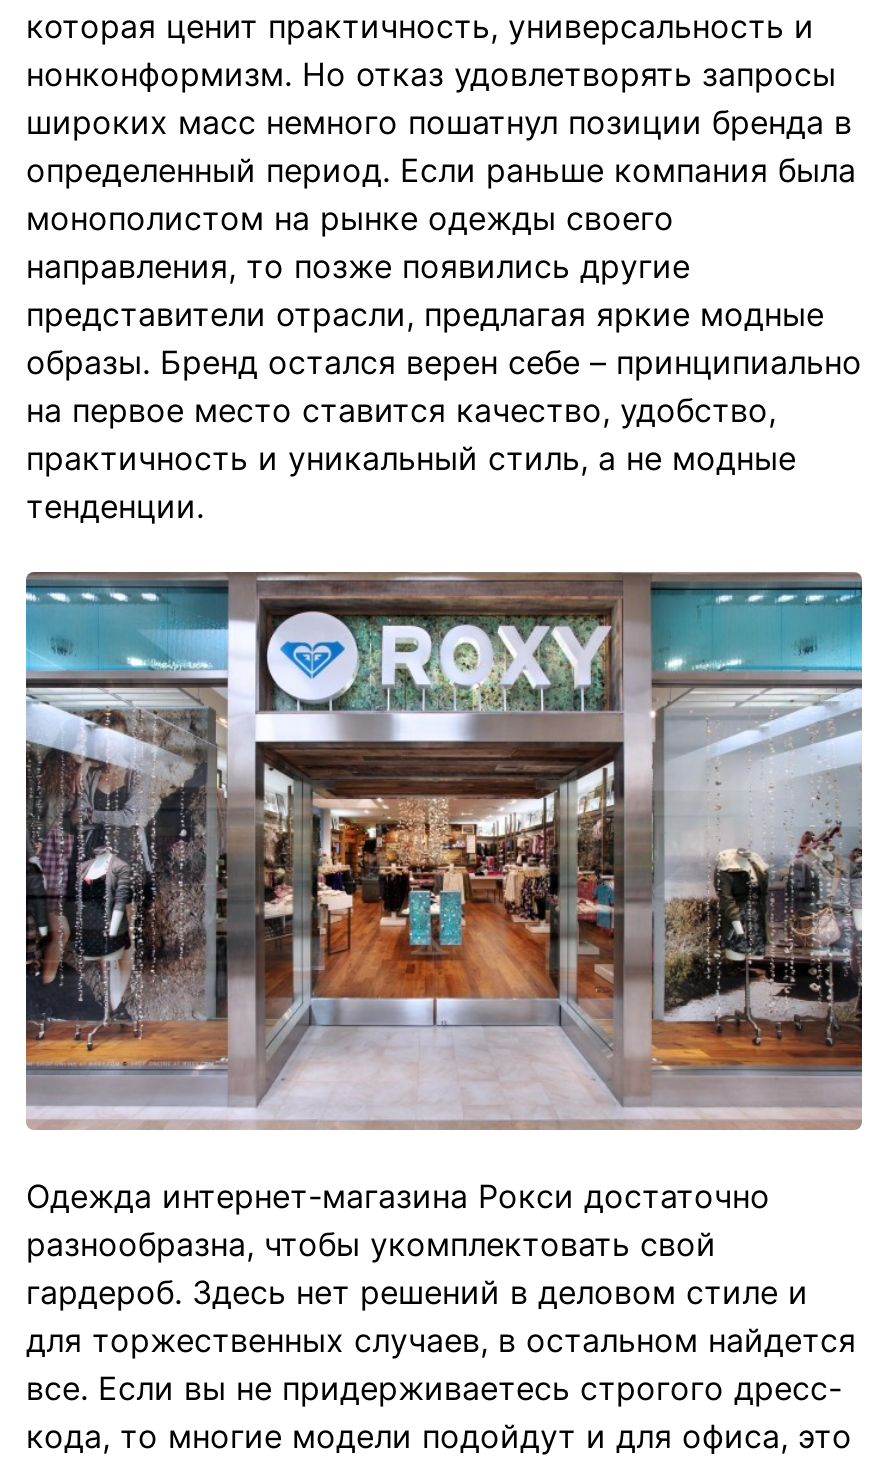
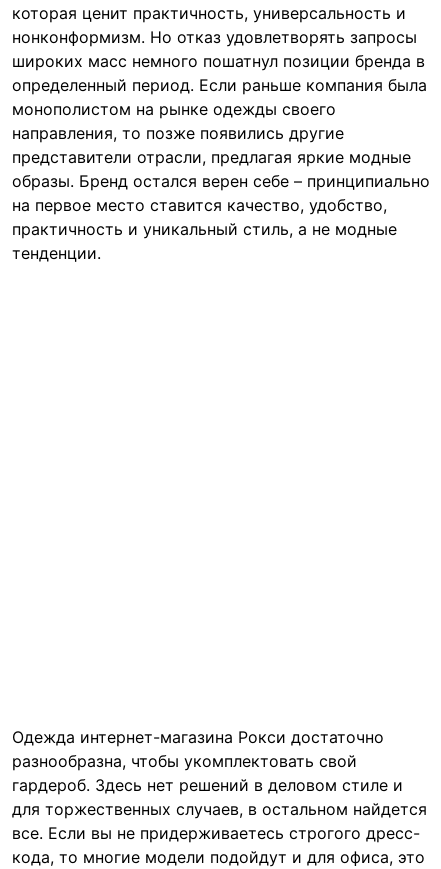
[24,570,864,1132] [image] -> none

